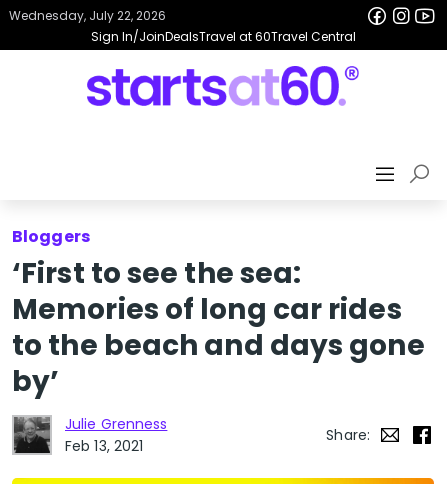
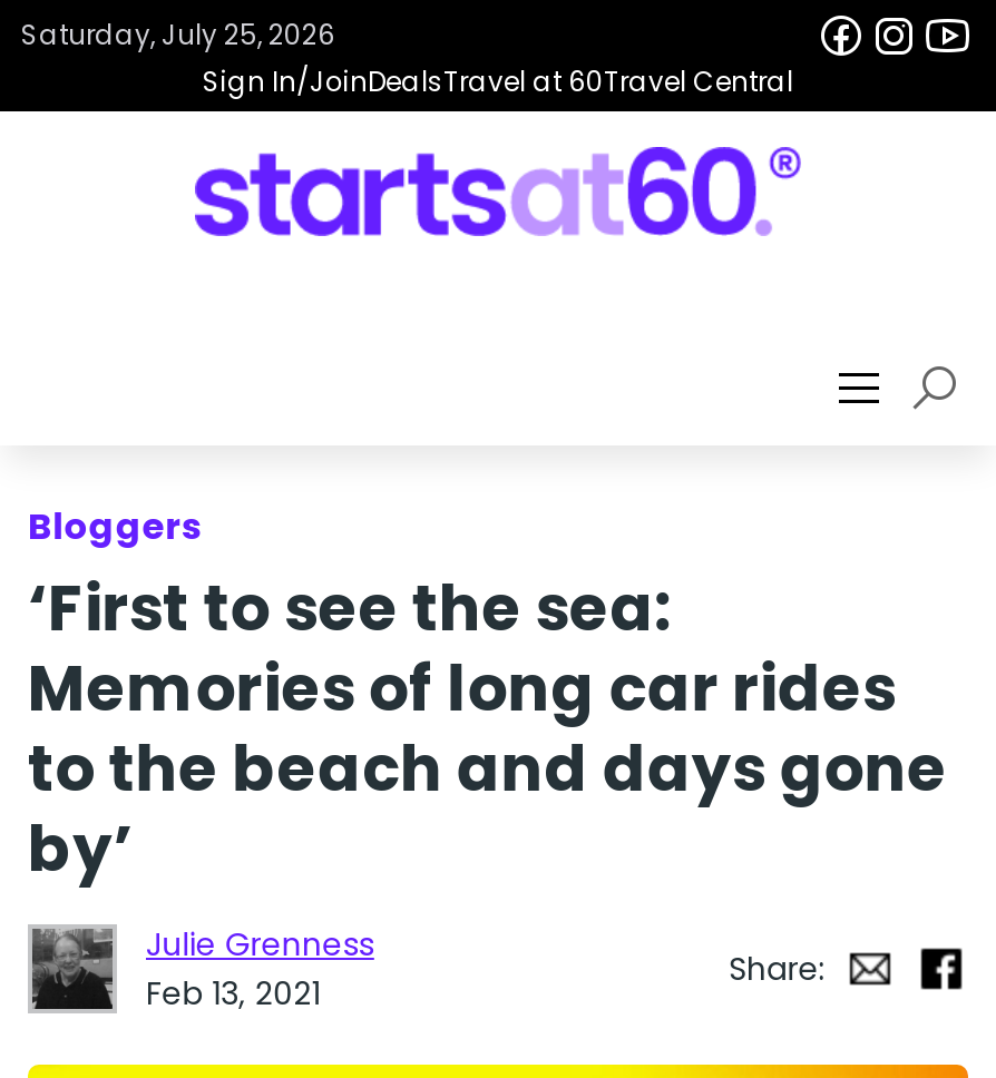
[9,7,166,24] Wednesday, July 22, 2026 -> [21,16,335,53] Saturday, July 25, 2026

